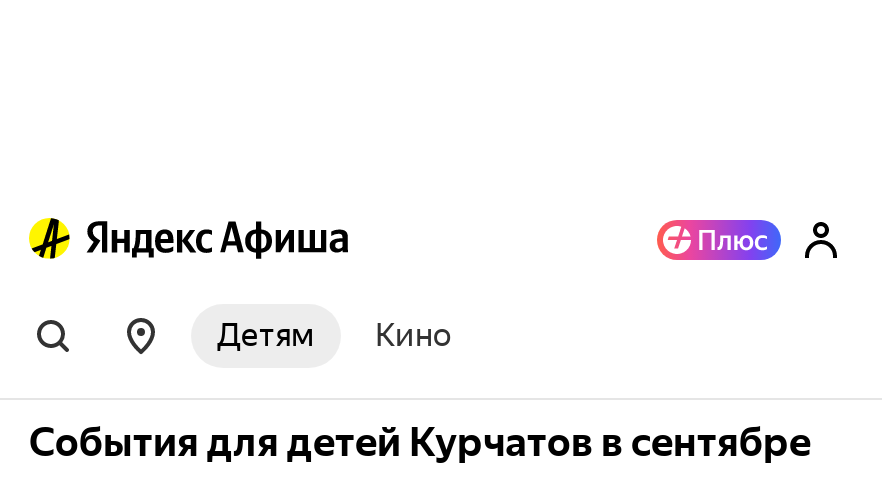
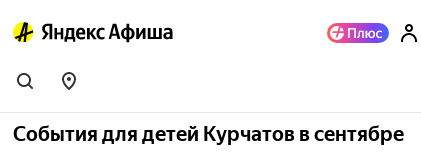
[217,316,451,354] Детям | Кино -> none

